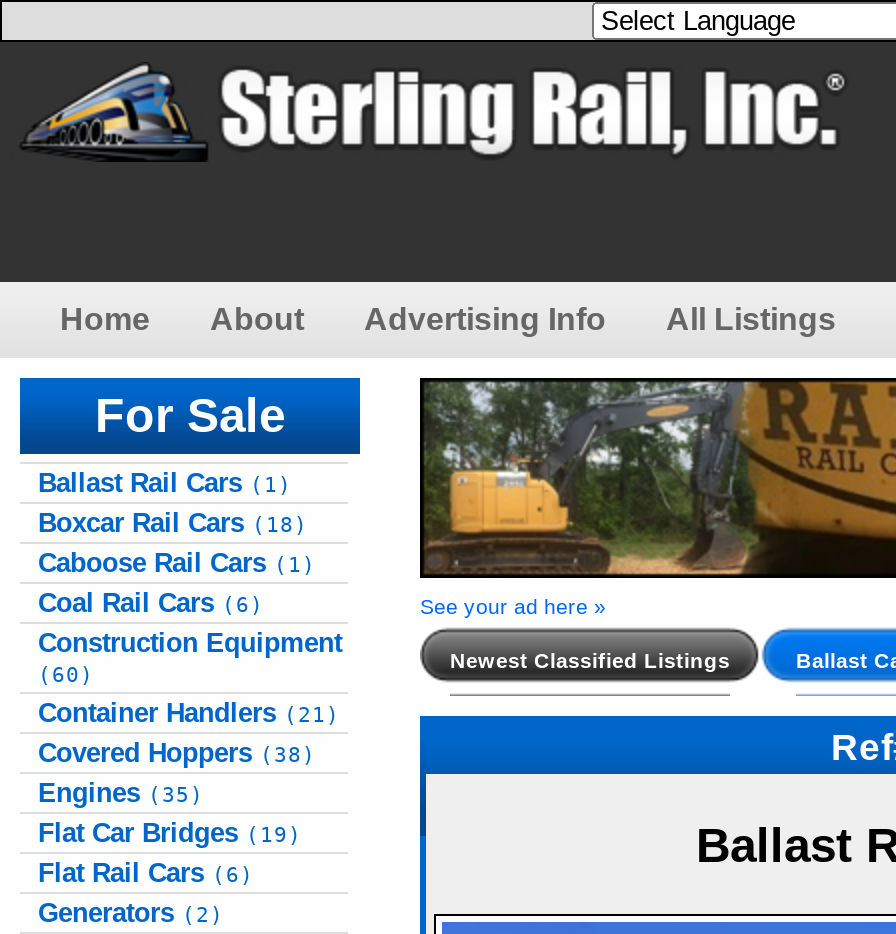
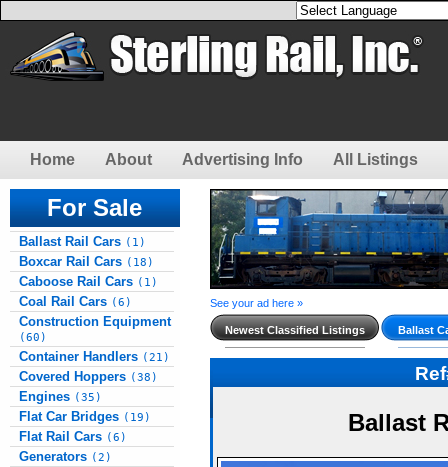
[422,378,890,576] [image] -> [212,189,445,288] [image]

